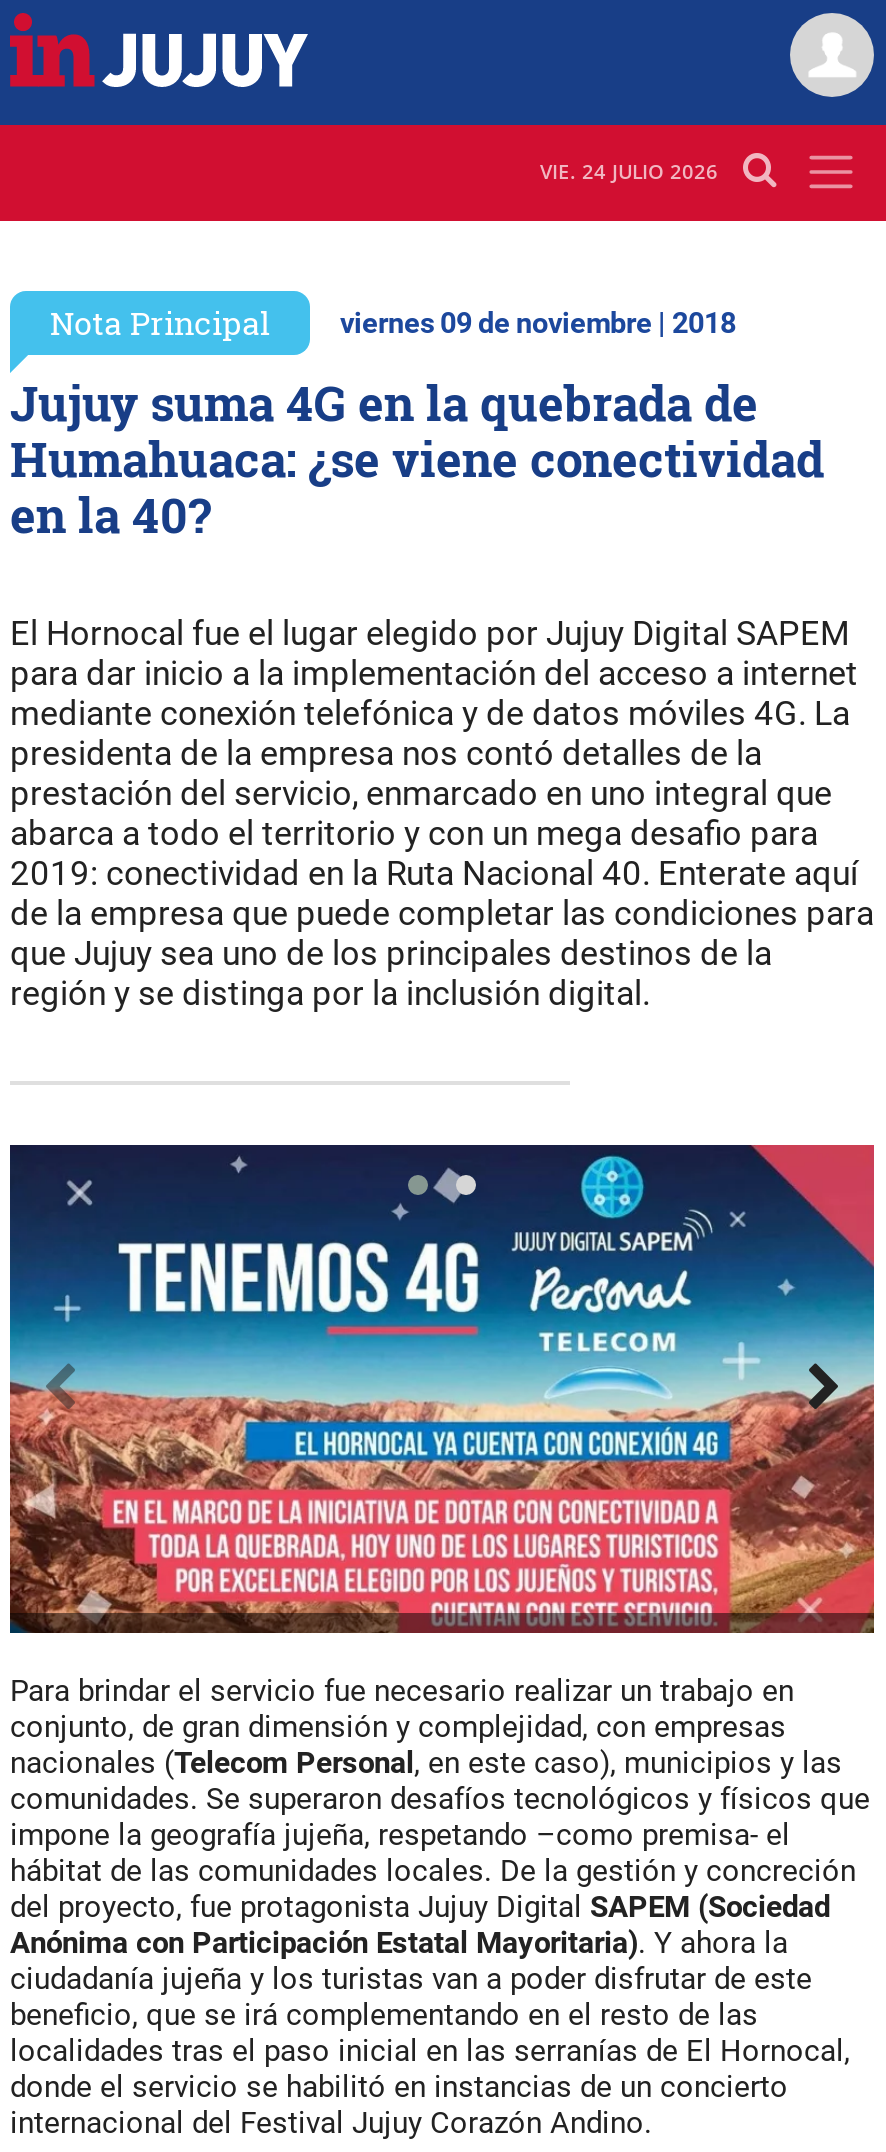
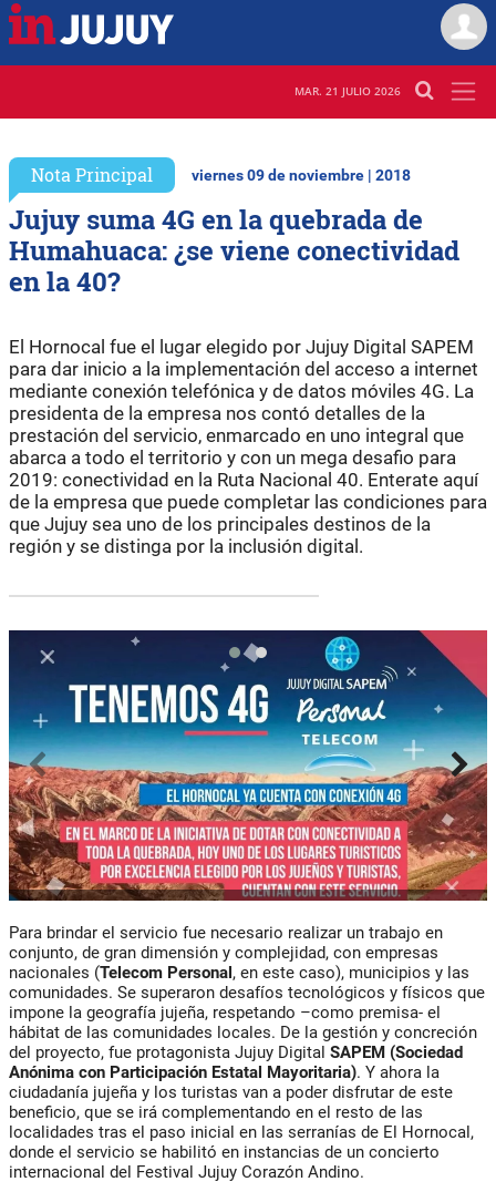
[540,158,718,186] VIE. 24 JULIO 2026 -> [294,83,401,99] MAR. 21 JULIO 2026

